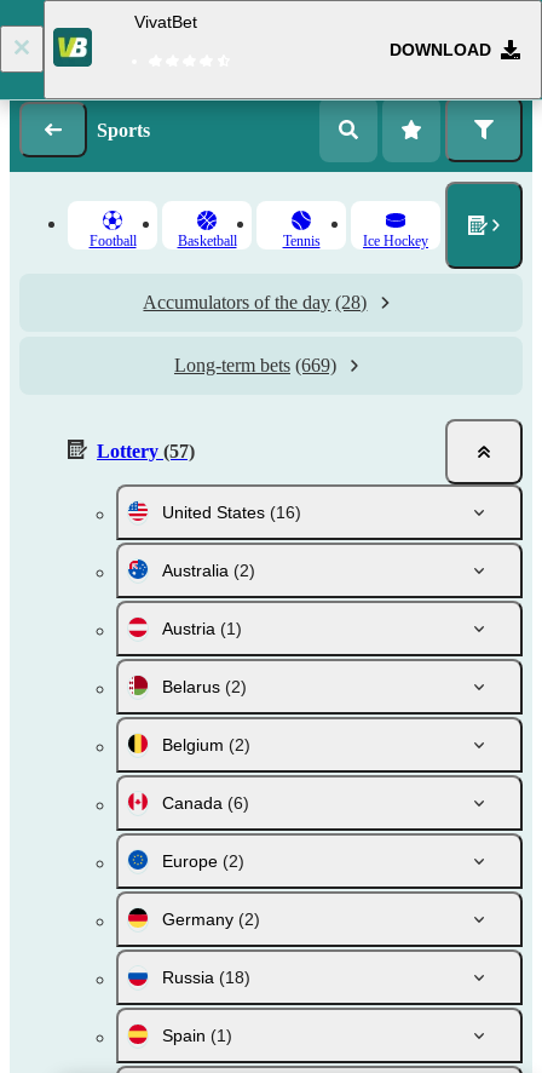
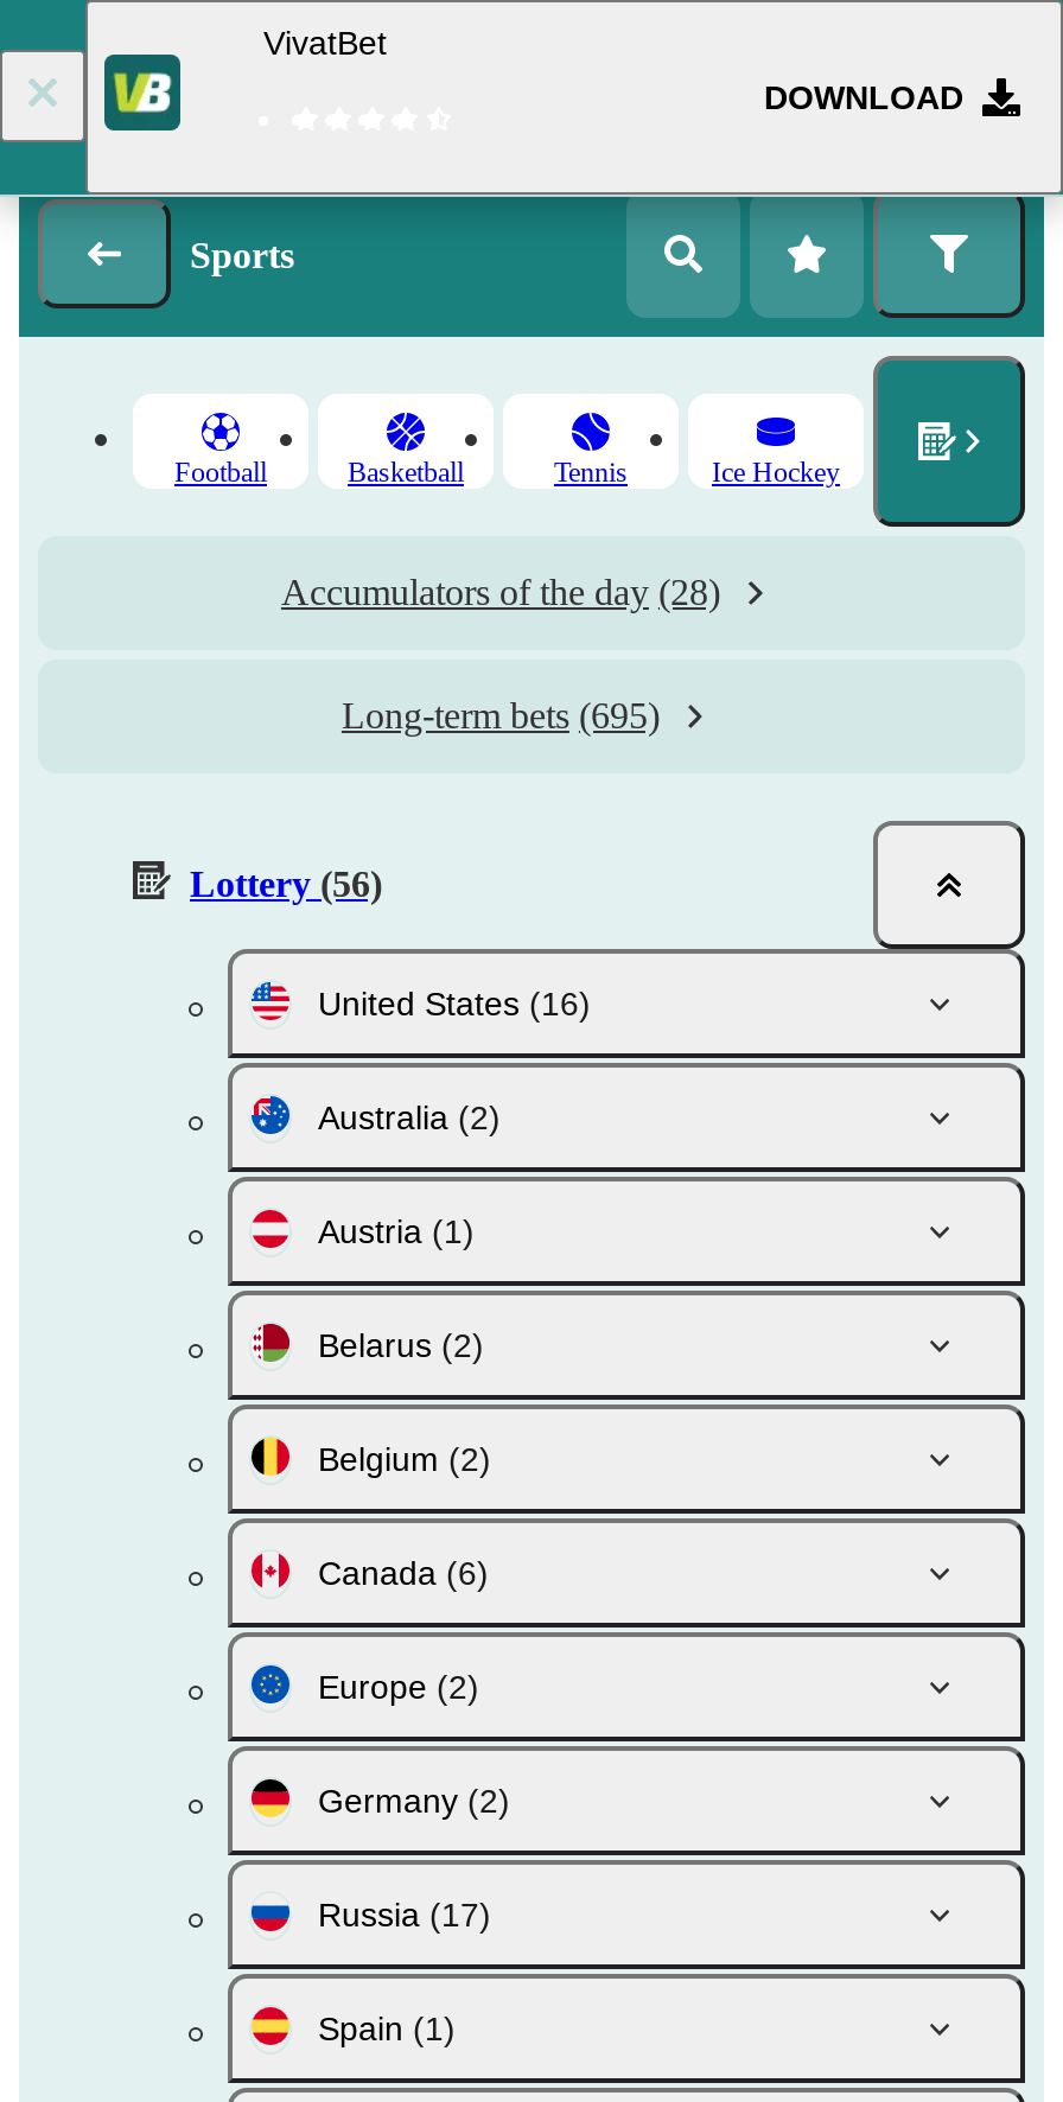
[174,355,336,375] Long-term bets (669) -> [342,695,660,735] Long-term bets (695)
[97,441,195,461] Lottery (57) -> [190,864,382,904] Lottery (56)
[162,968,250,987] Russia (18) -> [318,1896,491,1934] Russia (17)

